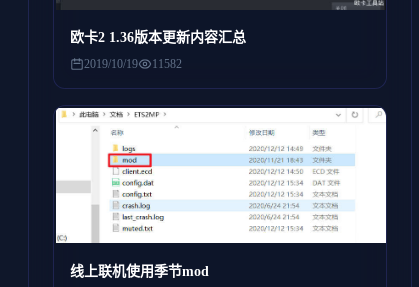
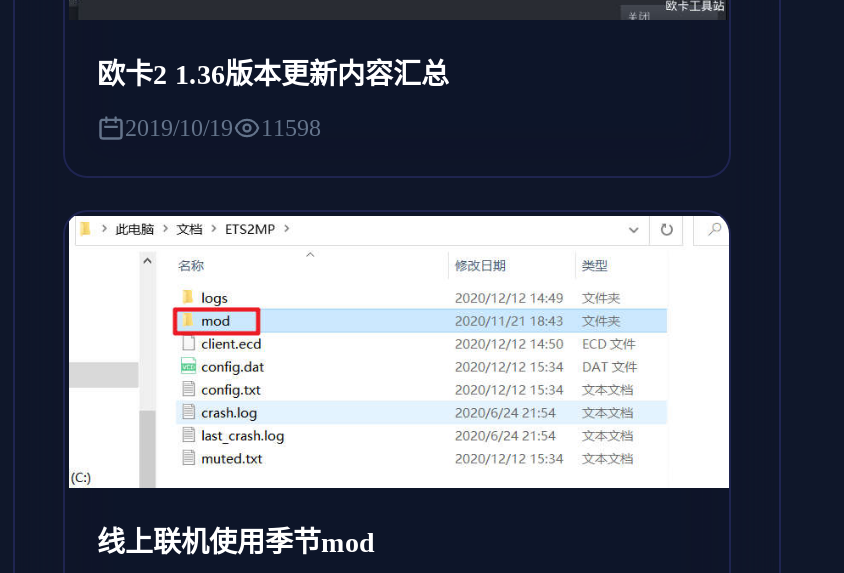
[84,57,182,71] 2019/10/19 11582 -> [125,114,321,142] 2019/10/19 11598

